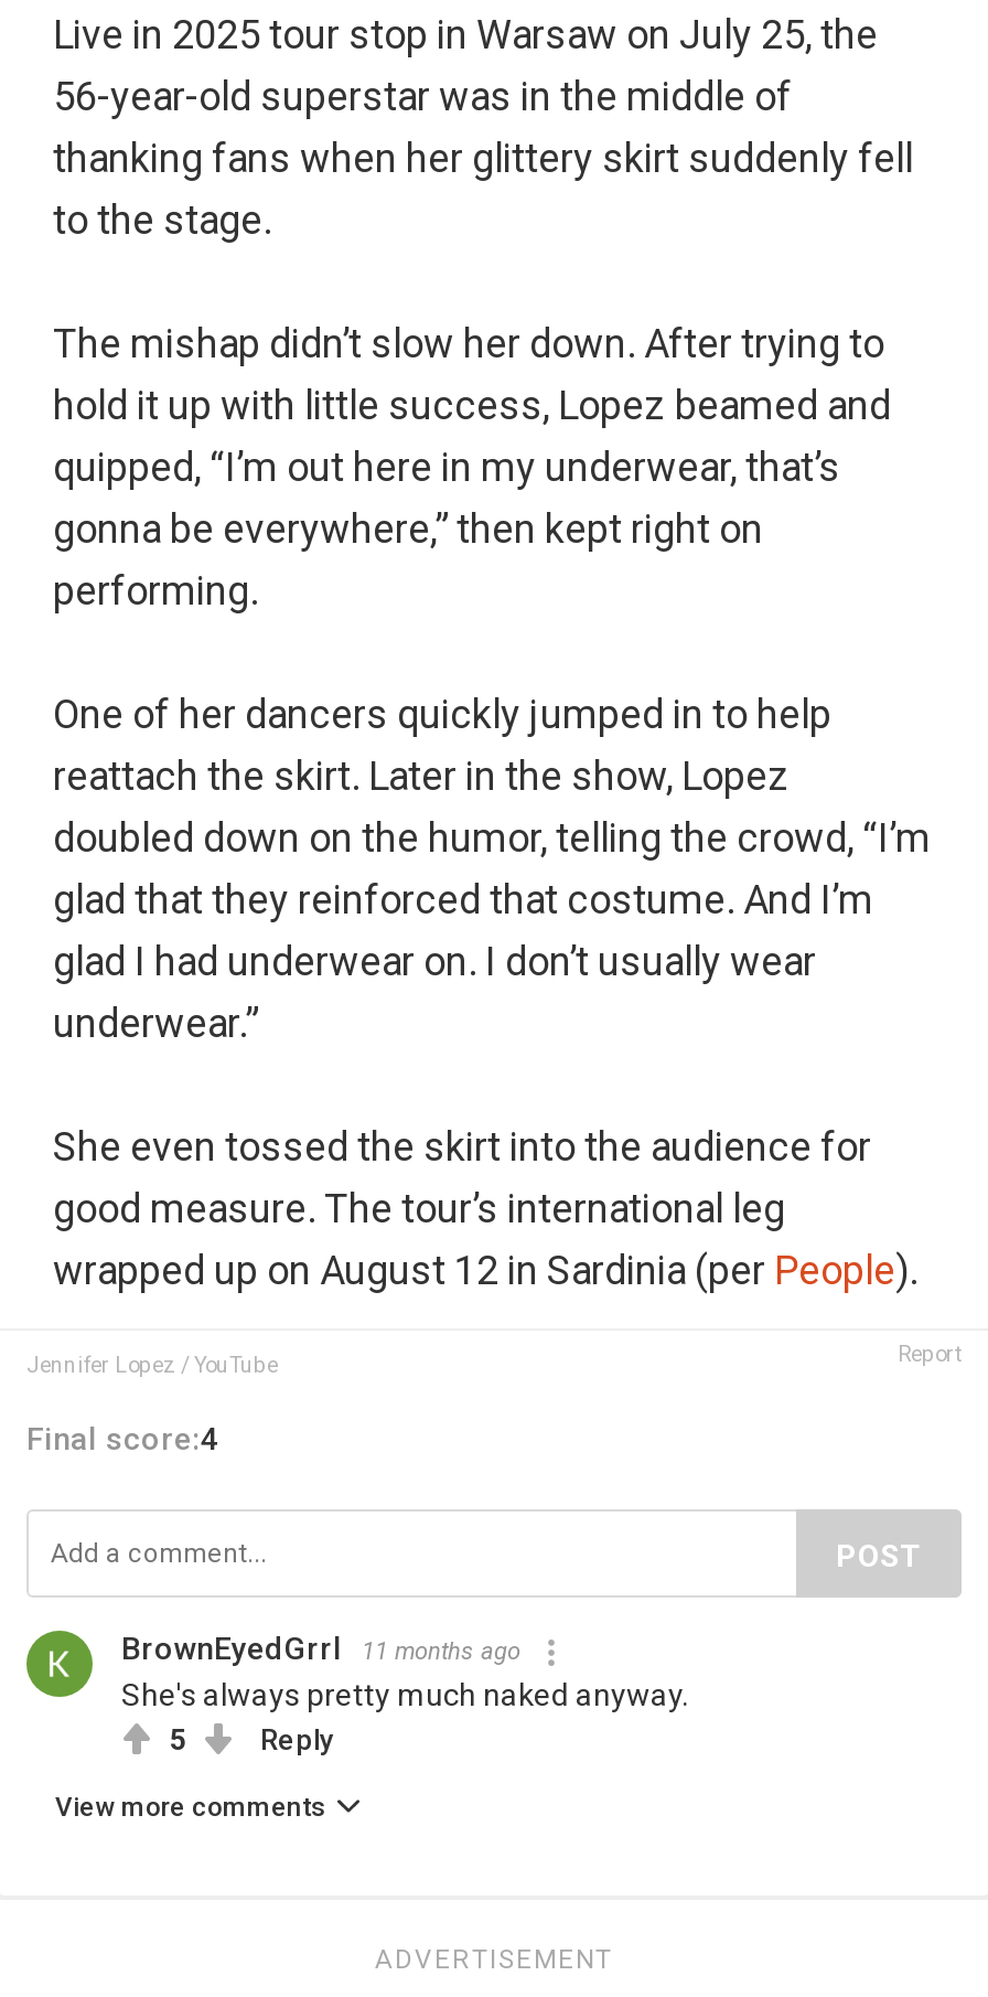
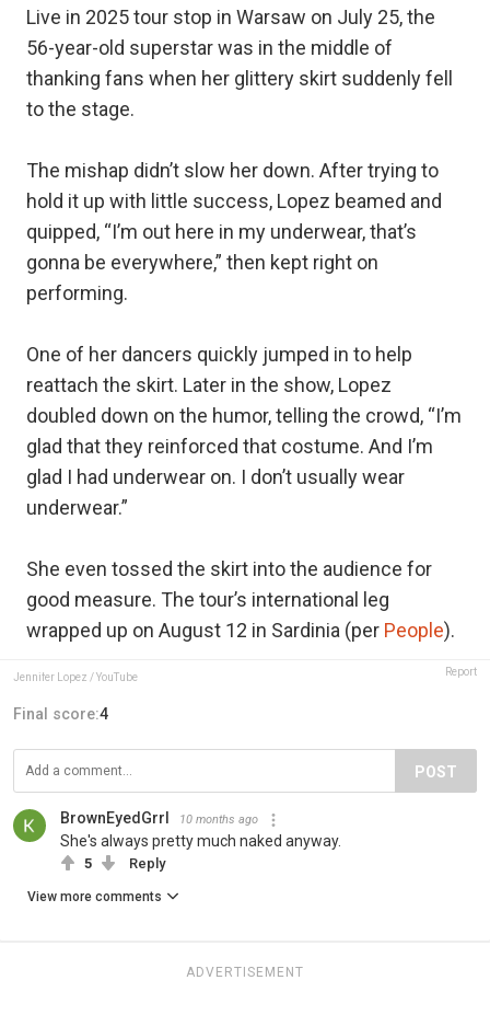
[121,1631,520,1666] BrownEyedGrrl 11 months ago -> [60,809,258,827] BrownEyedGrrl 10 months ago

